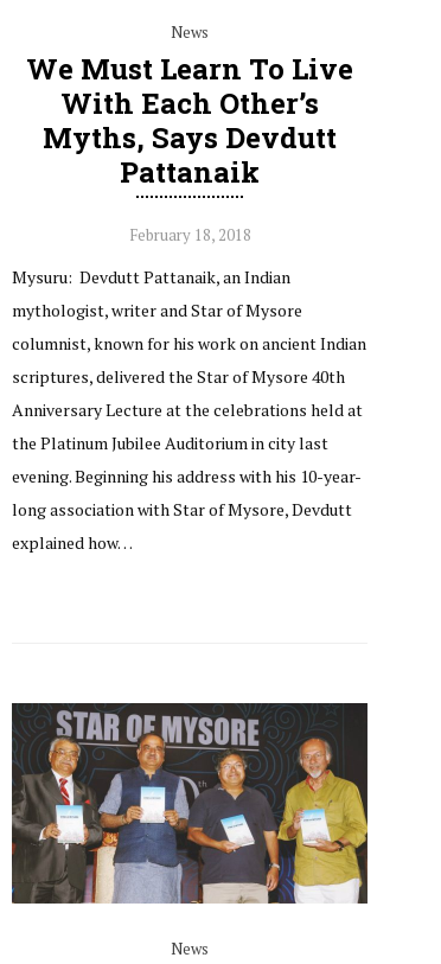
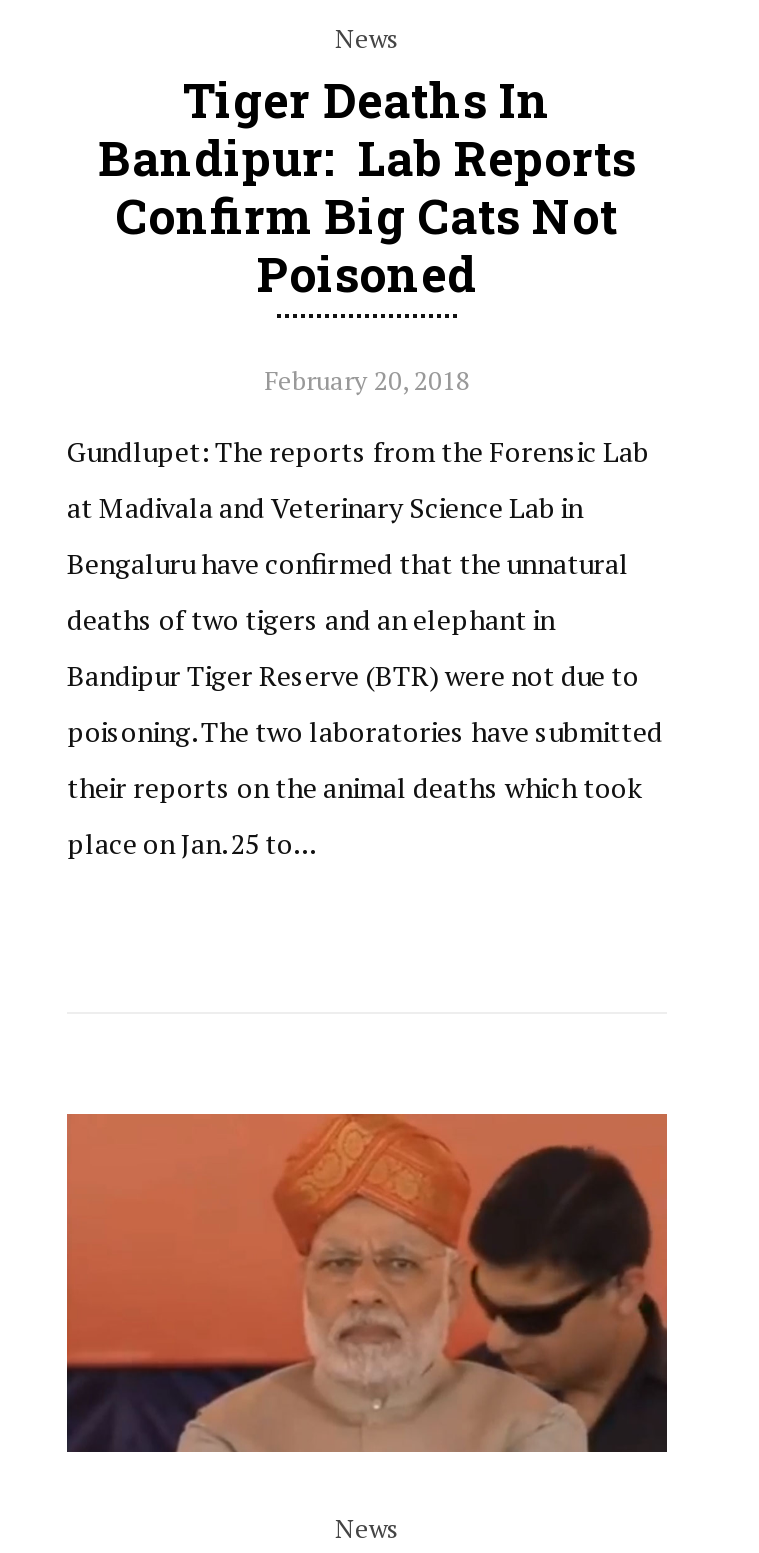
[12,50,366,554] We Must Learn To Live | With Each Other’s | Myths, Says Devdutt | Pattanaik | February 18, 2018 | Mysuru: Devdutt Pattanaik, an Indian | mythologist, writer and Star of Mysore | columnist, known for his work on ancient Indian | scriptures, delivered the Star of Mysore 40th | Anniversary Lecture at the celebrations held at | the Platinum Jubilee Auditorium in city last | evening. Beginning his address with his 10-year- | long association with Star of Mysore, Devdutt | explained how… -> [67,68,663,862] Tiger Deaths In | Bandipur: Lab Reports | Confirm Big Cats Not | Poisoned | February 20, 2018 | Gundlupet: The reports from the Forensic Lab | at Madivala and Veterinary Science Lab in | Bengaluru have confirmed that the unnatural | deaths of two tigers and an elephant in | Bandipur Tiger Reserve (BTR) were not due to | poisoning. The two laboratories have submitted | their reports on the animal deaths which took | place on Jan. 25 to…
[11,702,369,905] [image] -> [65,1112,669,1456] [image]

